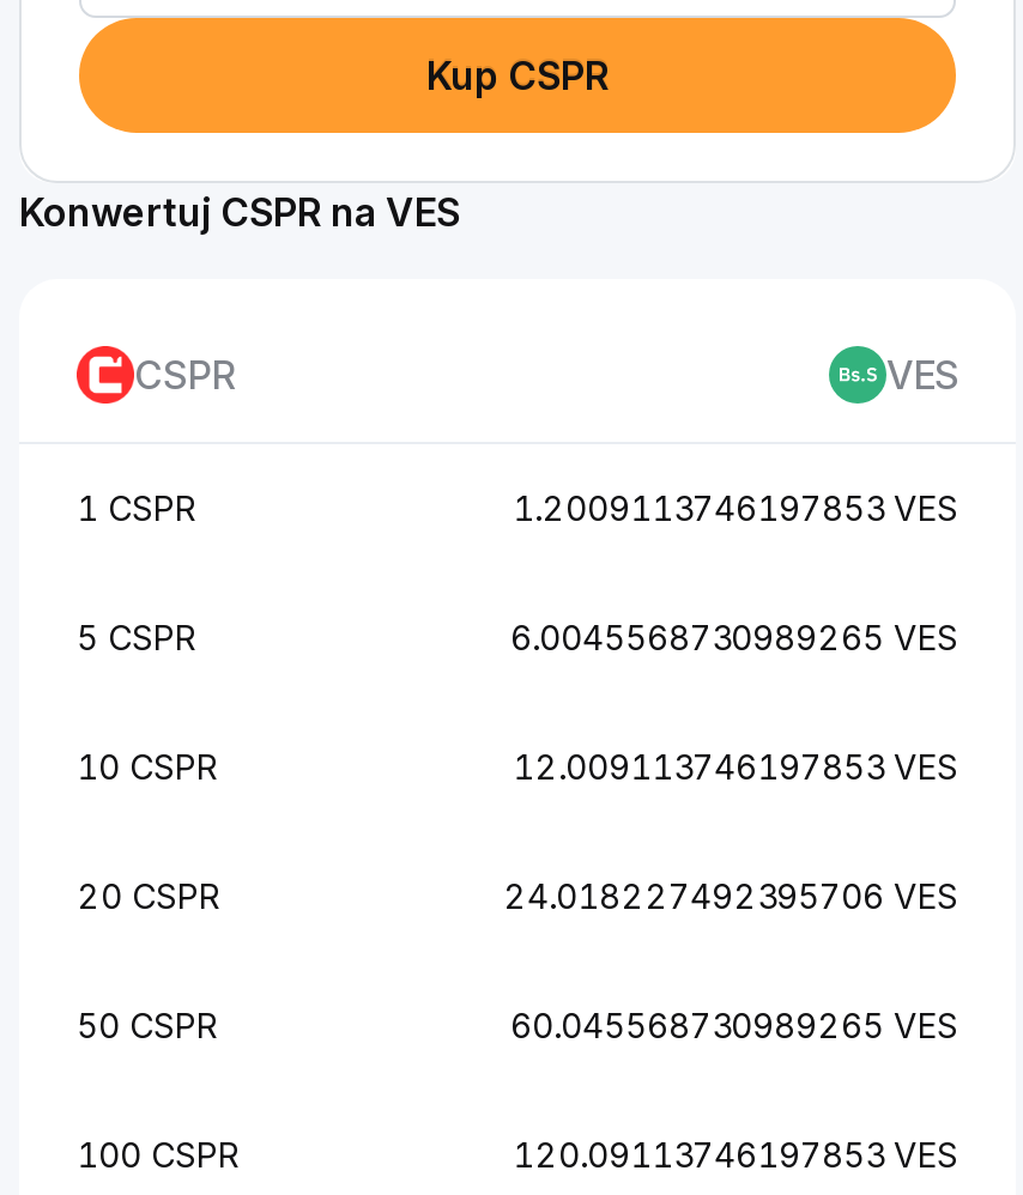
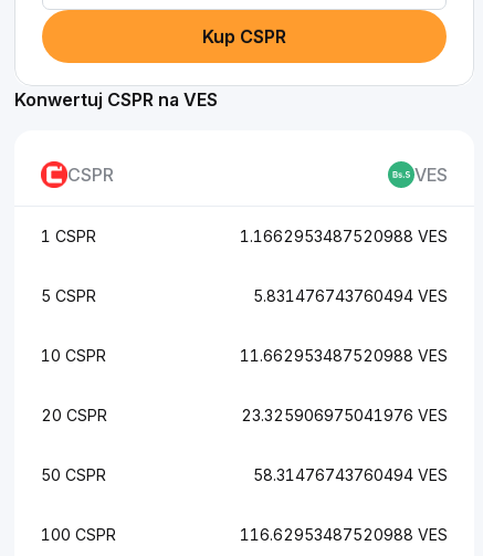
[513,487,958,528] 1.2009113746197853 VES -> [240,227,448,245] 1.1662953487520988 VES
[510,617,958,657] 6.0045568730989265 VES -> [253,286,448,305] 5.831476743760494 VES
[513,746,958,787] 12.009113746197853 VES -> [240,346,448,365] 11.662953487520988 VES
[503,875,958,916] 24.018227492395706 VES -> [241,406,448,424] 23.325906975041976 VES
[510,1005,958,1045] 60.045568730989265 VES -> [253,465,448,484] 58.31476743760494 VES
[513,1134,958,1175] 120.09113746197853 VES -> [240,525,448,544] 116.62953487520988 VES

